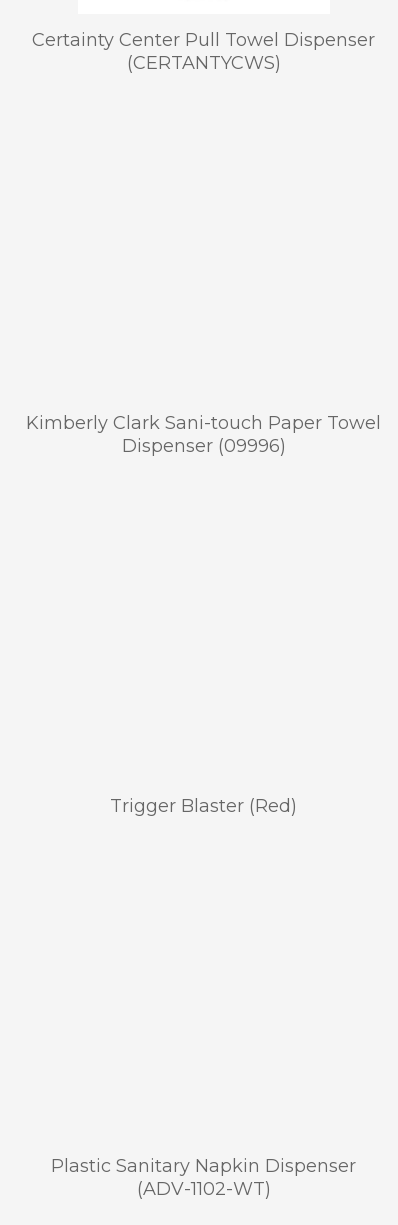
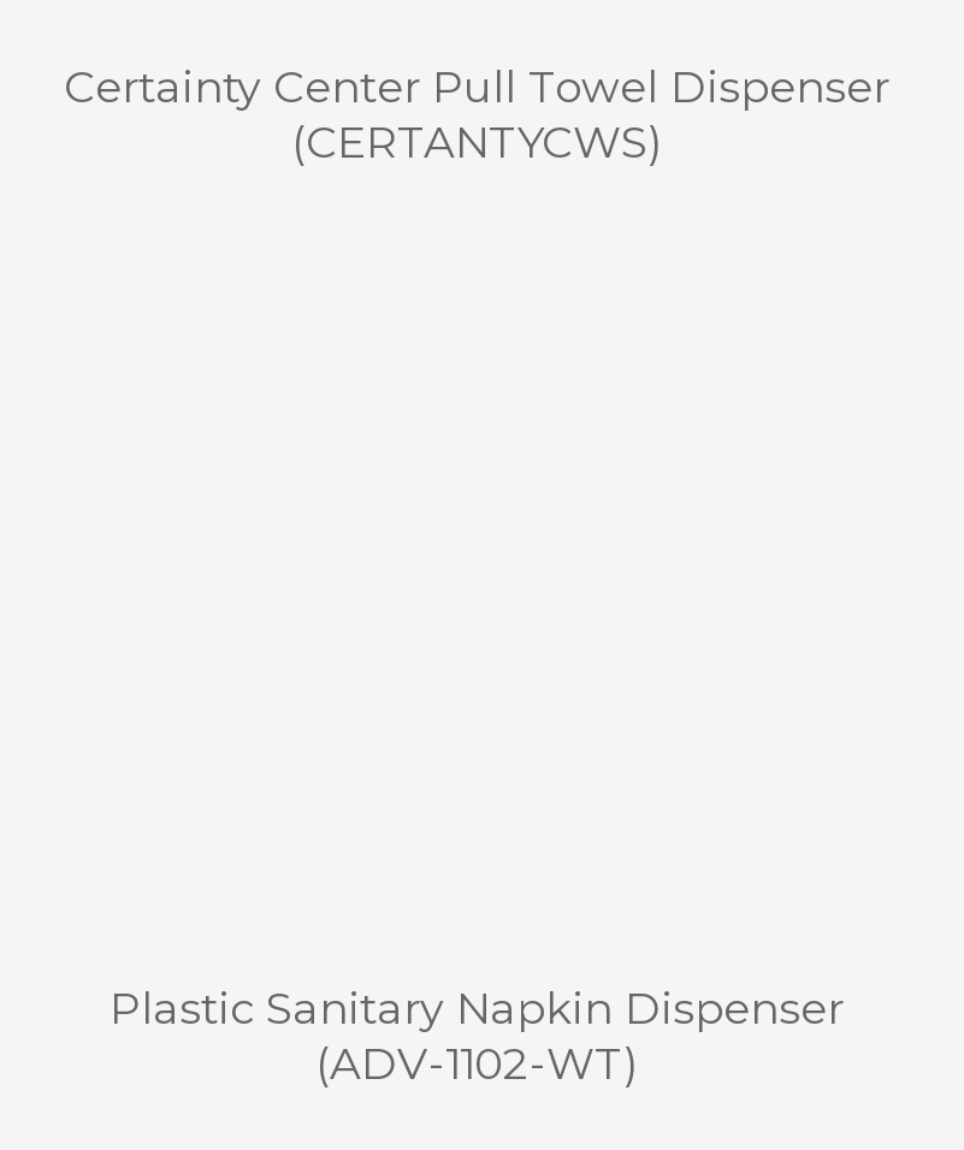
[26,412,381,457] Kimberly Clark Sani-touch Paper Towel | Dispenser (09996) -> none
[110,795,297,817] Trigger Blaster (Red) -> none

